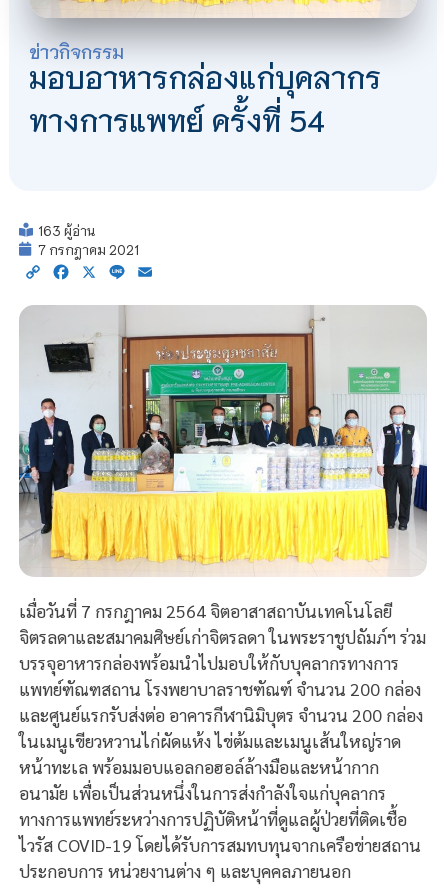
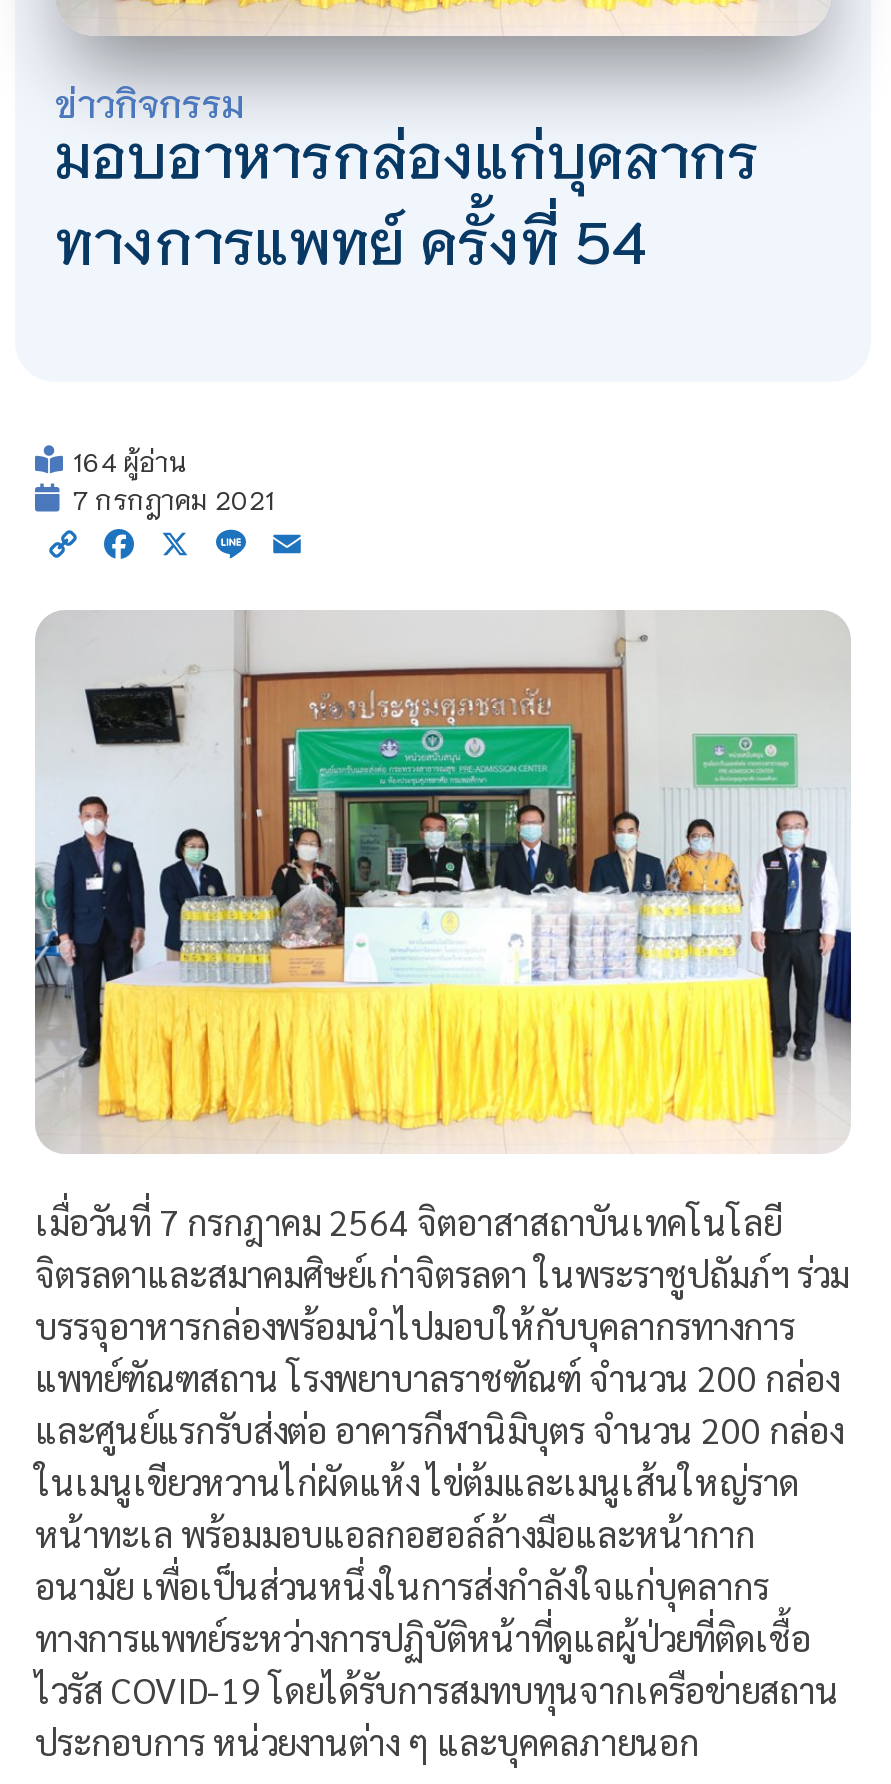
[38,222,95,239] 163 ผู้อ่าน -> [73,444,185,478] 164 ผู้อ่าน

